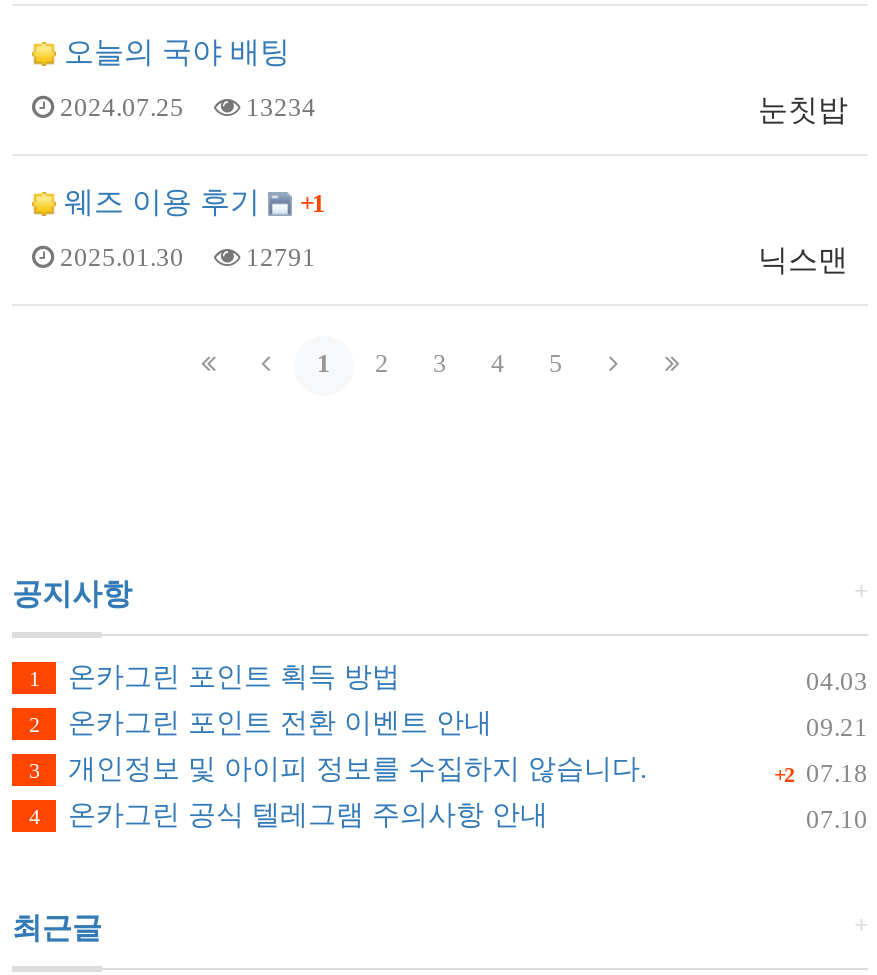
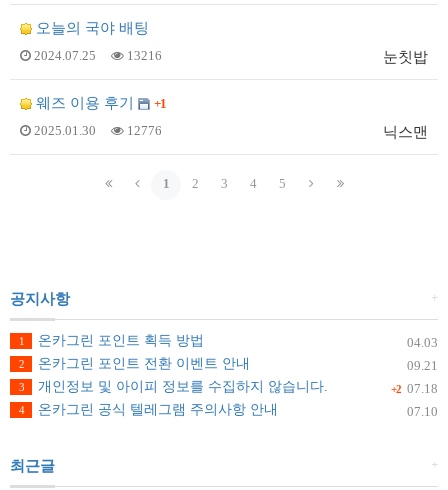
[246,92,316,122] 13234 -> [127,48,162,63] 13216
[246,242,316,272] 12791 -> [127,123,162,138] 12776

